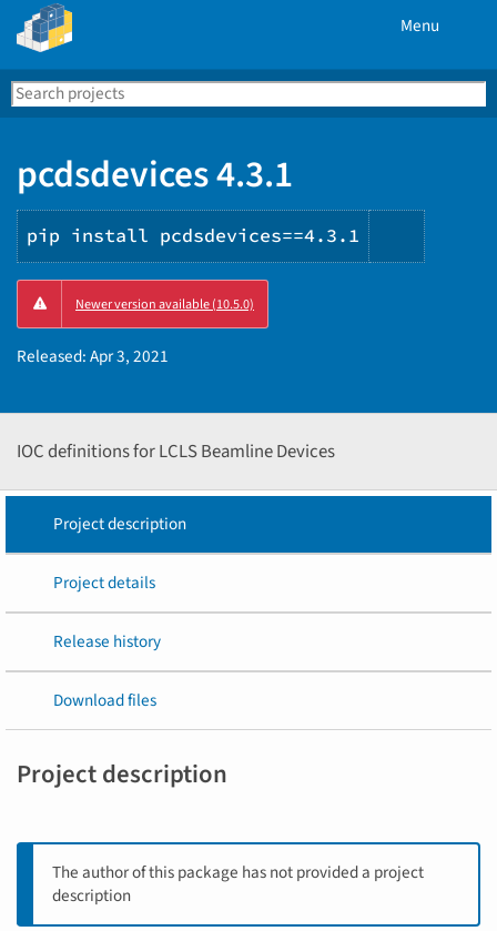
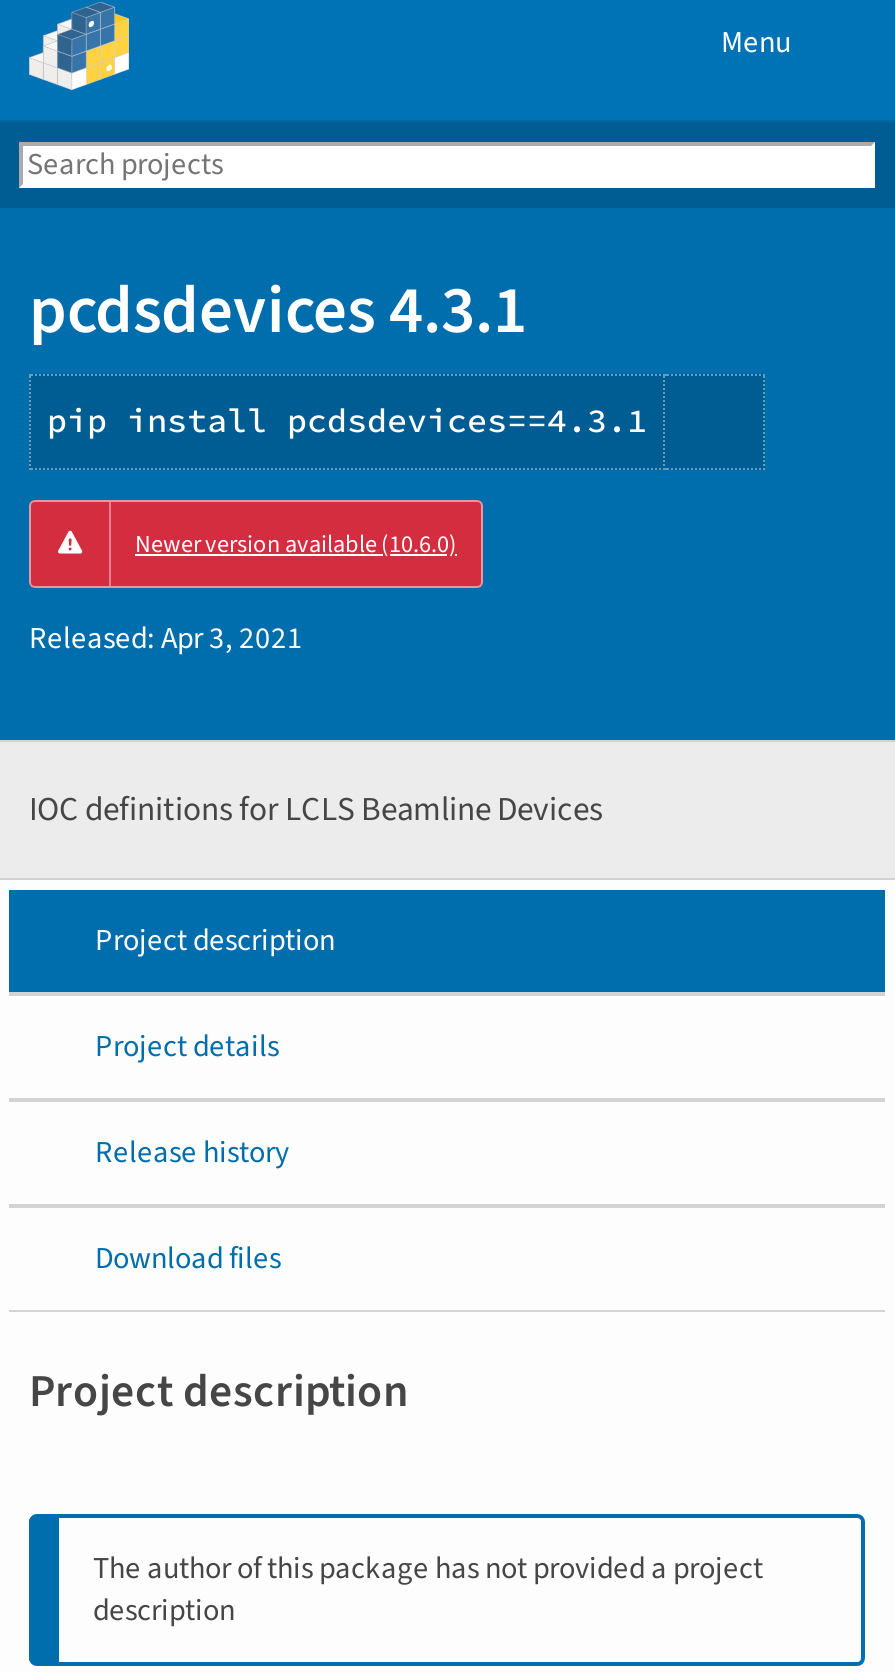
[75,295,254,314] Newer version available (10.5.0) -> [135,527,457,561] Newer version available (10.6.0)

